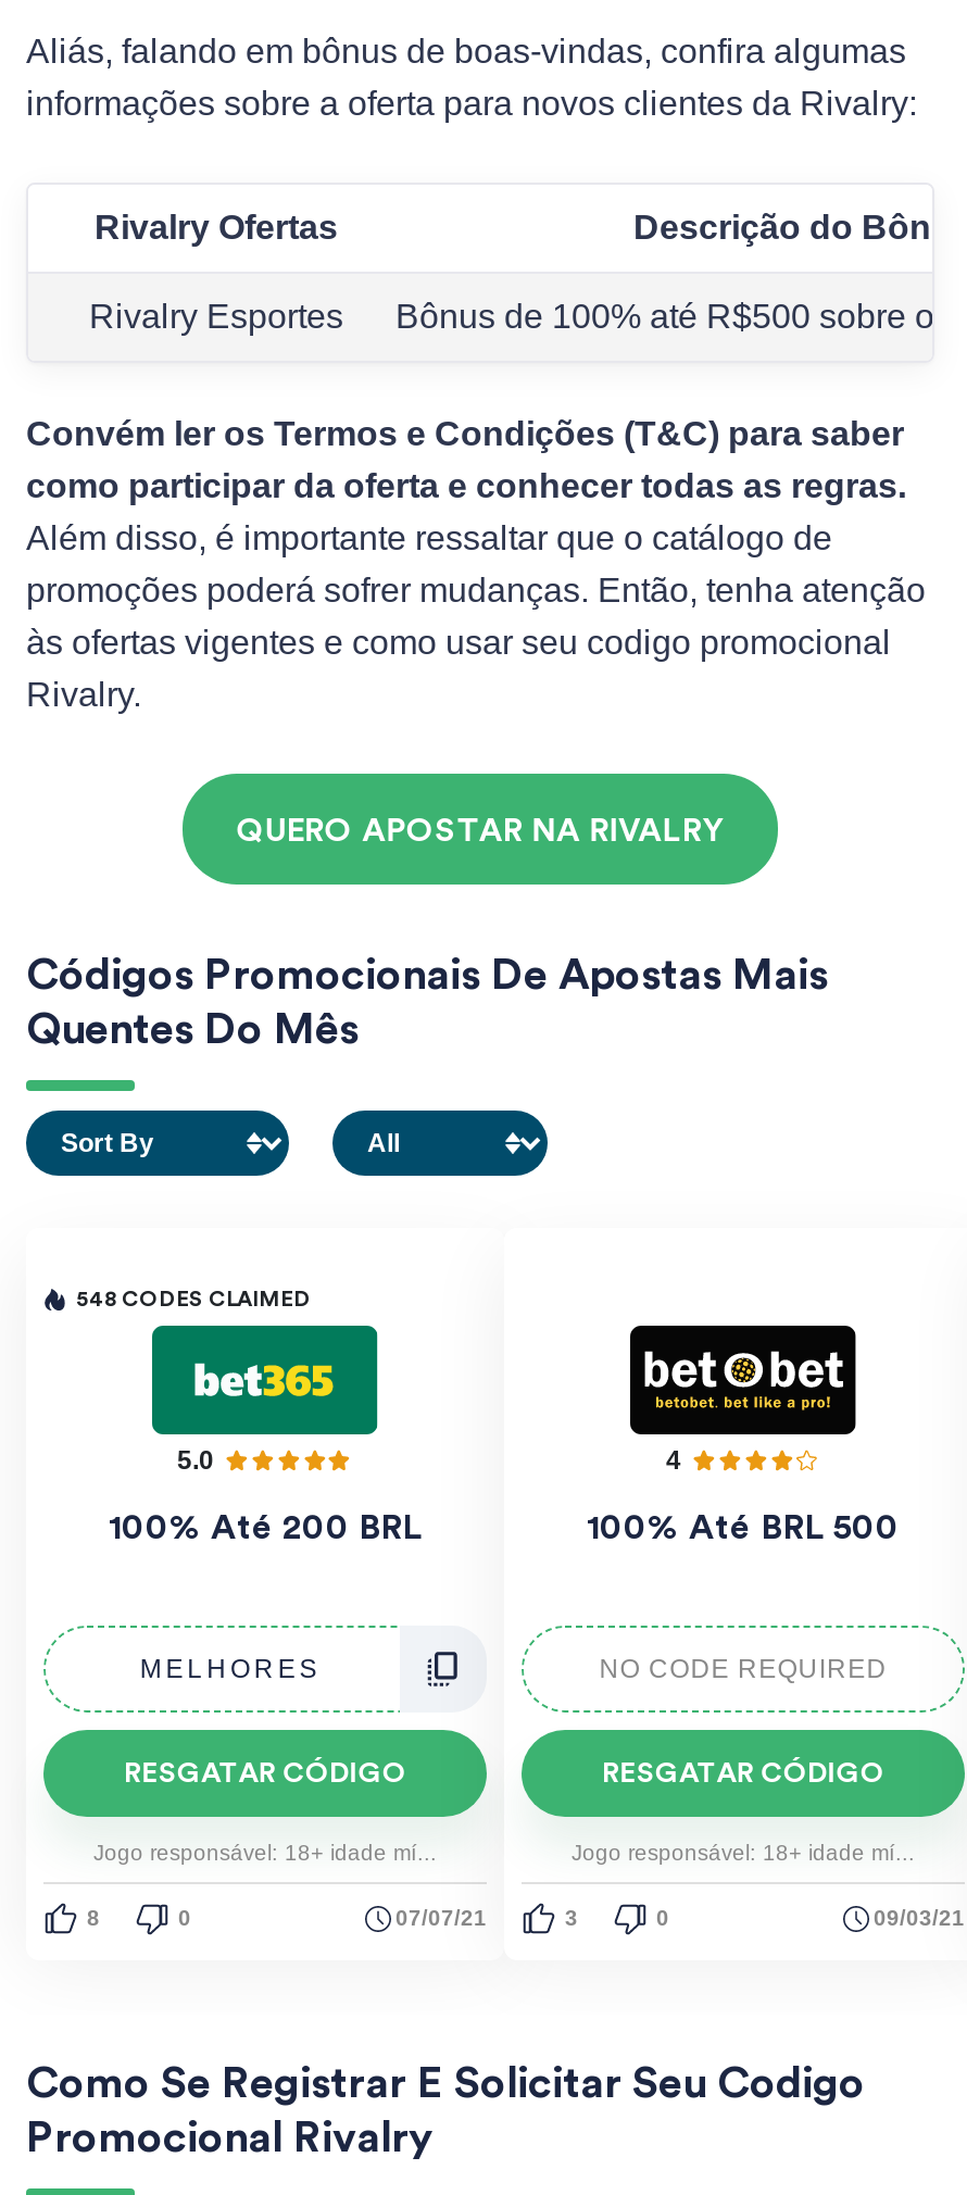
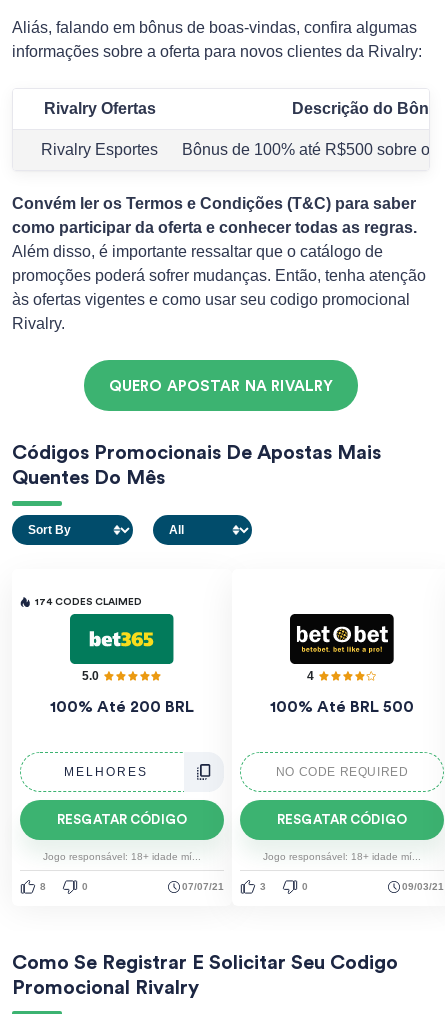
[76,1289,311,1310] 548 CODES CLAIMED -> [35,597,142,607] 174 CODES CLAIMED

